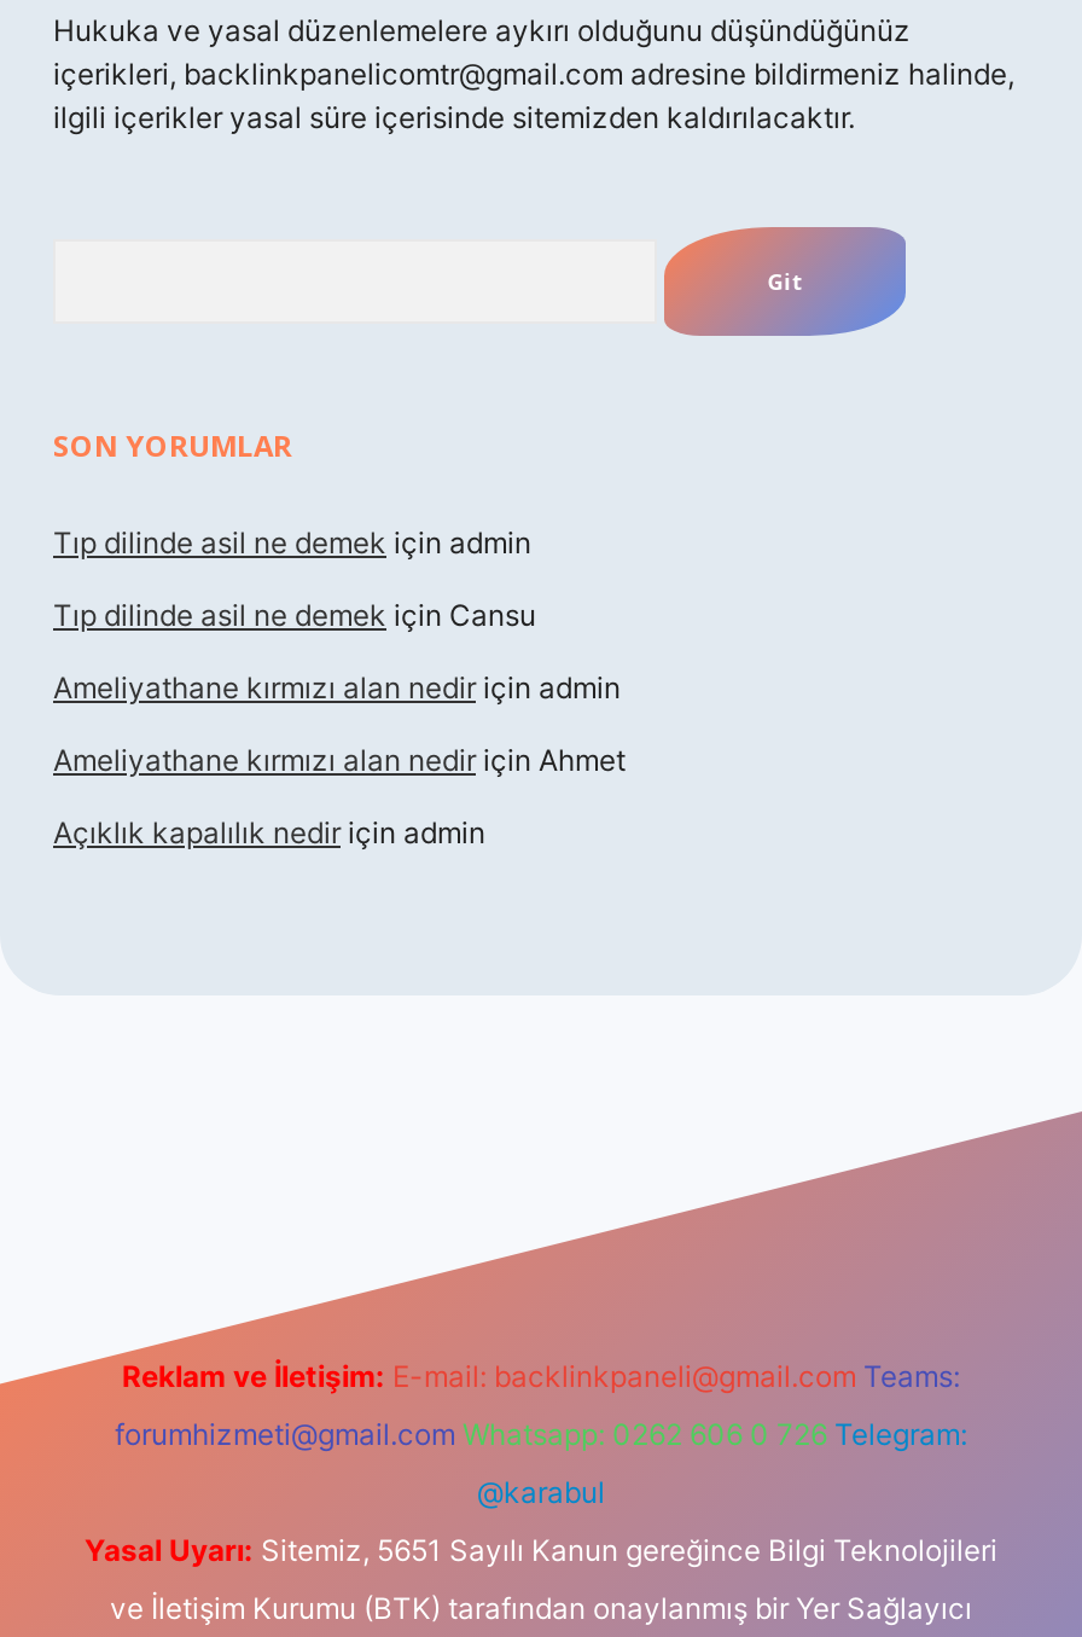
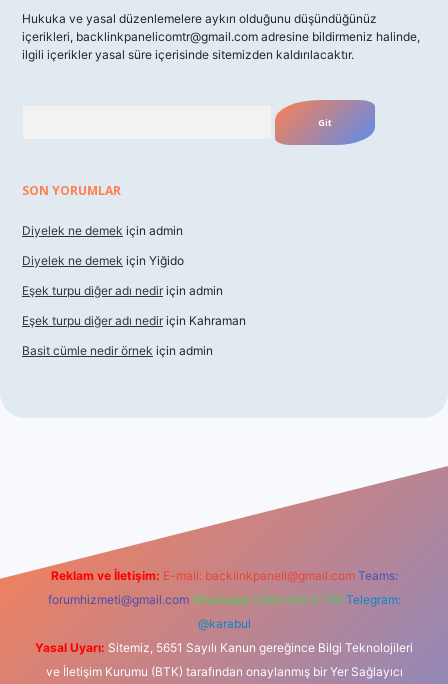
[53,524,531,561] Tıp dilinde asil ne demek için admin -> [22,223,183,238] Diyelek ne demek için admin
[53,597,536,633] Tıp dilinde asil ne demek için Cansu -> [22,253,184,268] Diyelek ne demek için Yiğido
[53,669,621,706] Ameliyathane kırmızı alan nedir için admin -> [22,283,223,298] Eşek turpu diğer adı nedir için admin
[53,742,626,778] Ameliyathane kırmızı alan nedir için Ahmet -> [22,313,246,328] Eşek turpu diğer adı nedir için Kahraman
[53,814,485,851] Açıklık kapalılık nedir için admin -> [22,343,213,358] Basit cümle nedir örnek için admin

